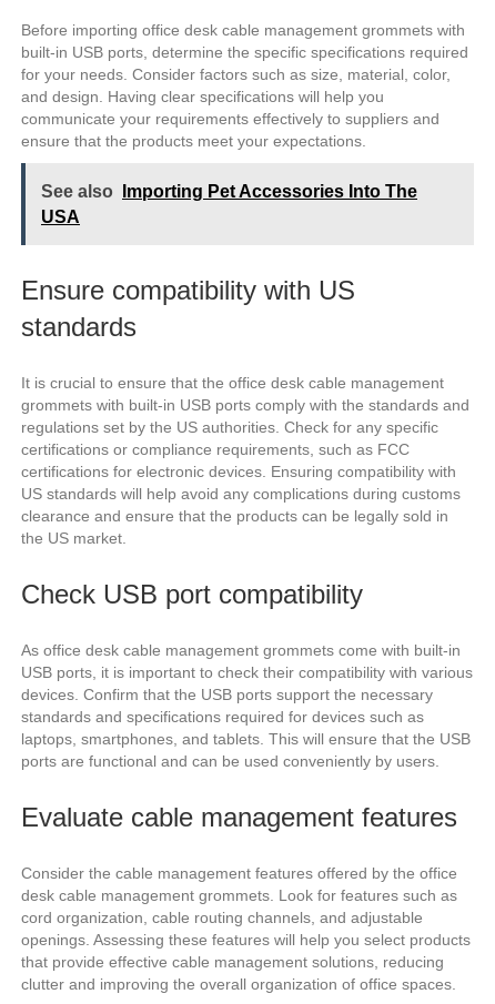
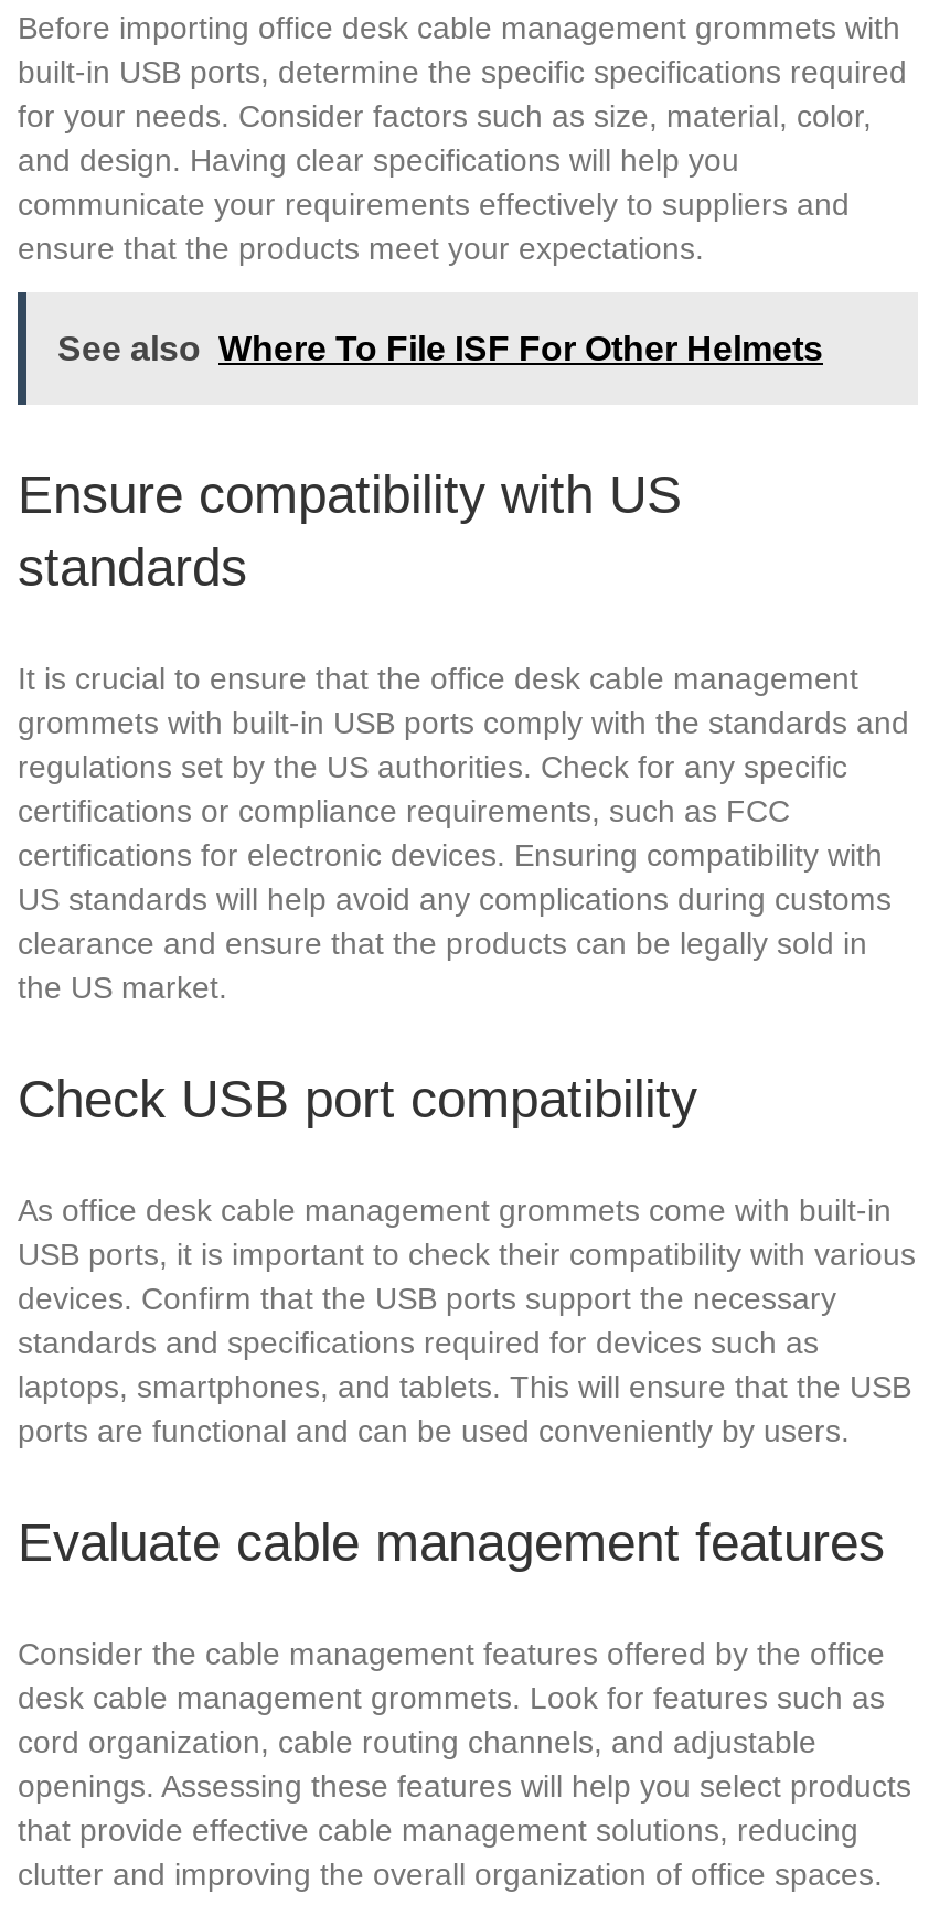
[41,182,417,227] See also Importing Pet Accessories Into The | USA -> [57,331,823,368] See also Where To File ISF For Other Helmets

